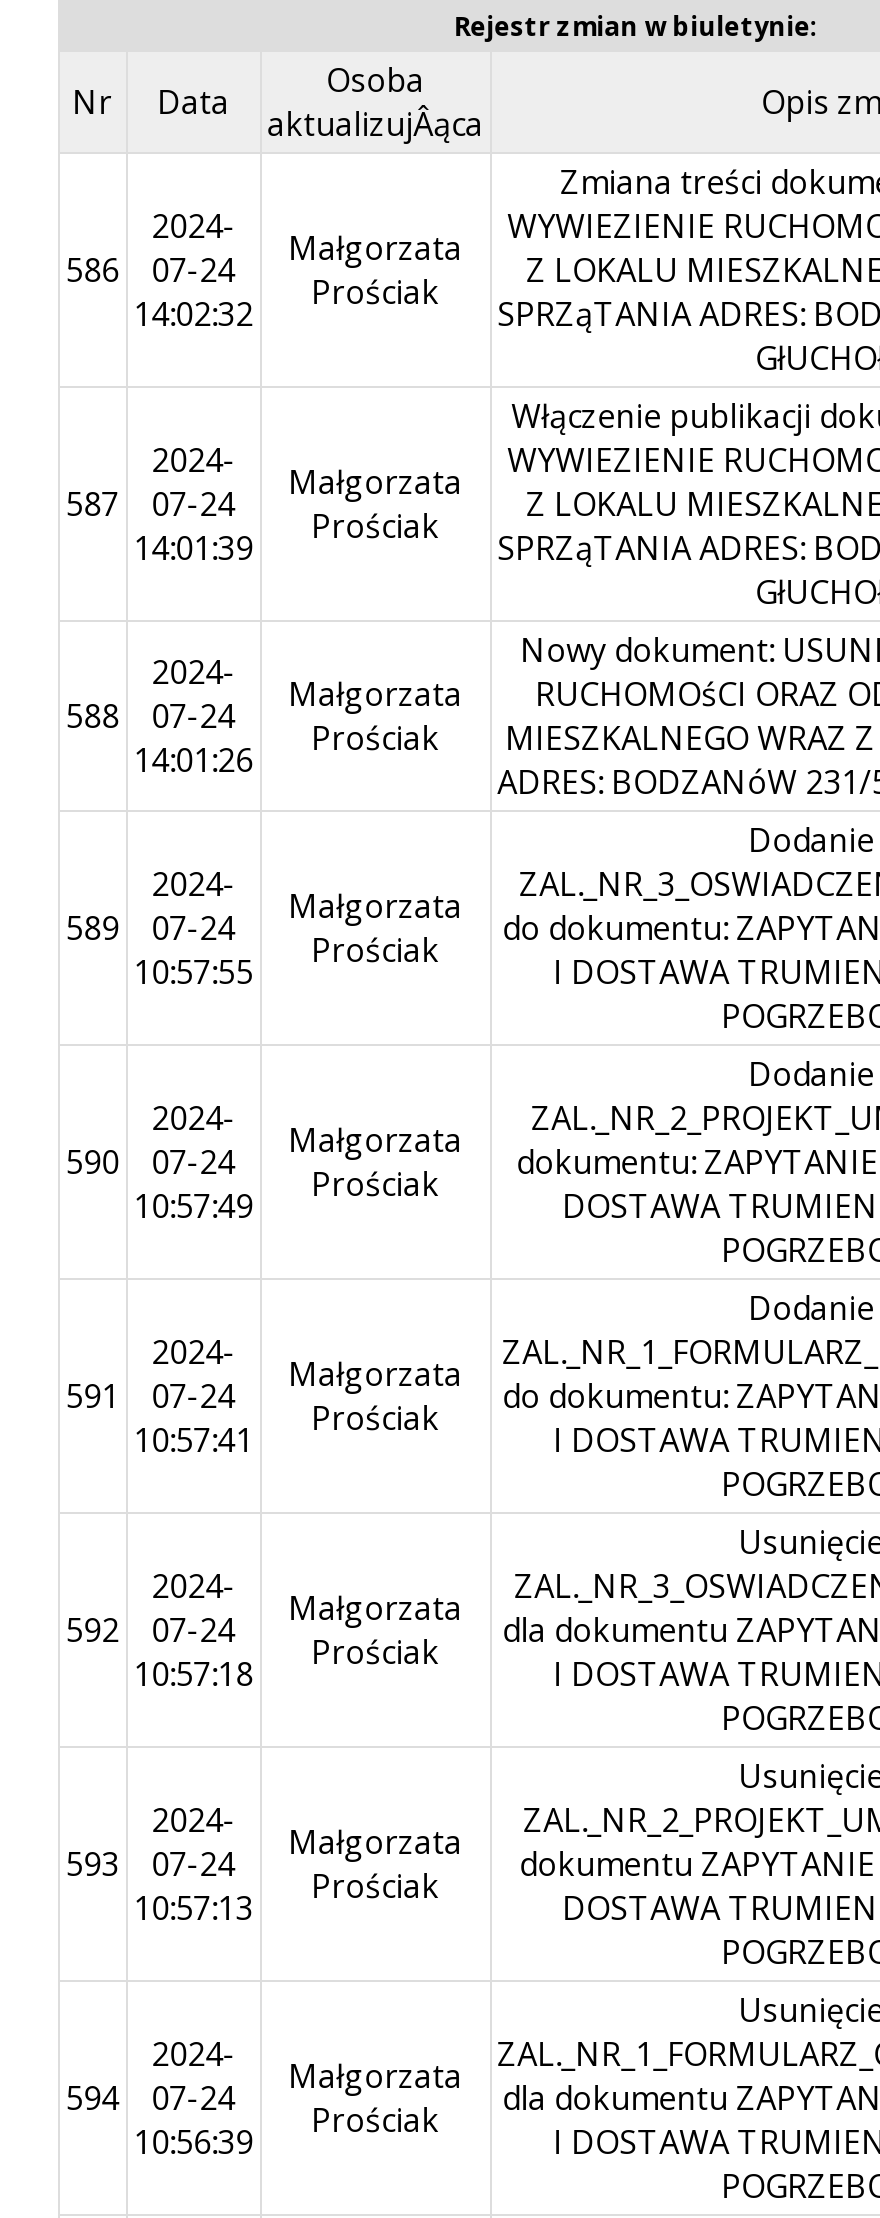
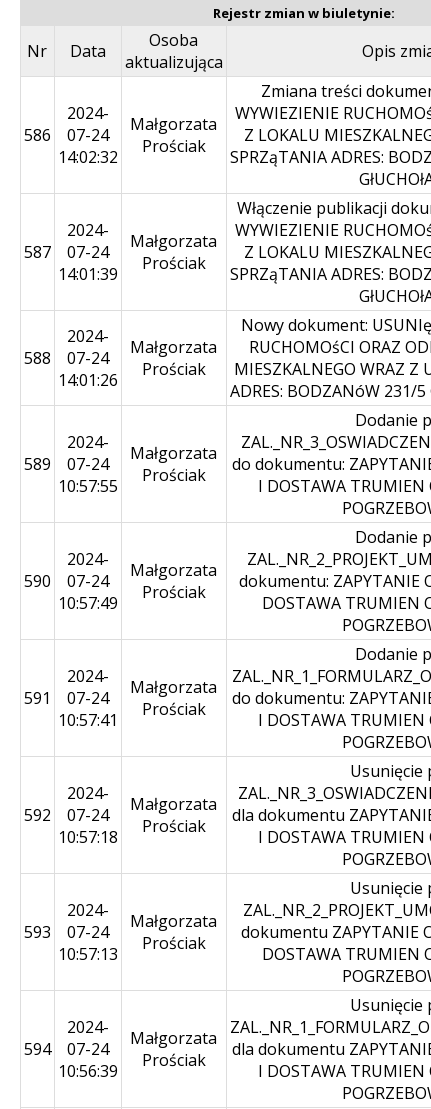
[267,102,483,146] aktualizujÂąca -> [125,51,223,73] aktualizująca

